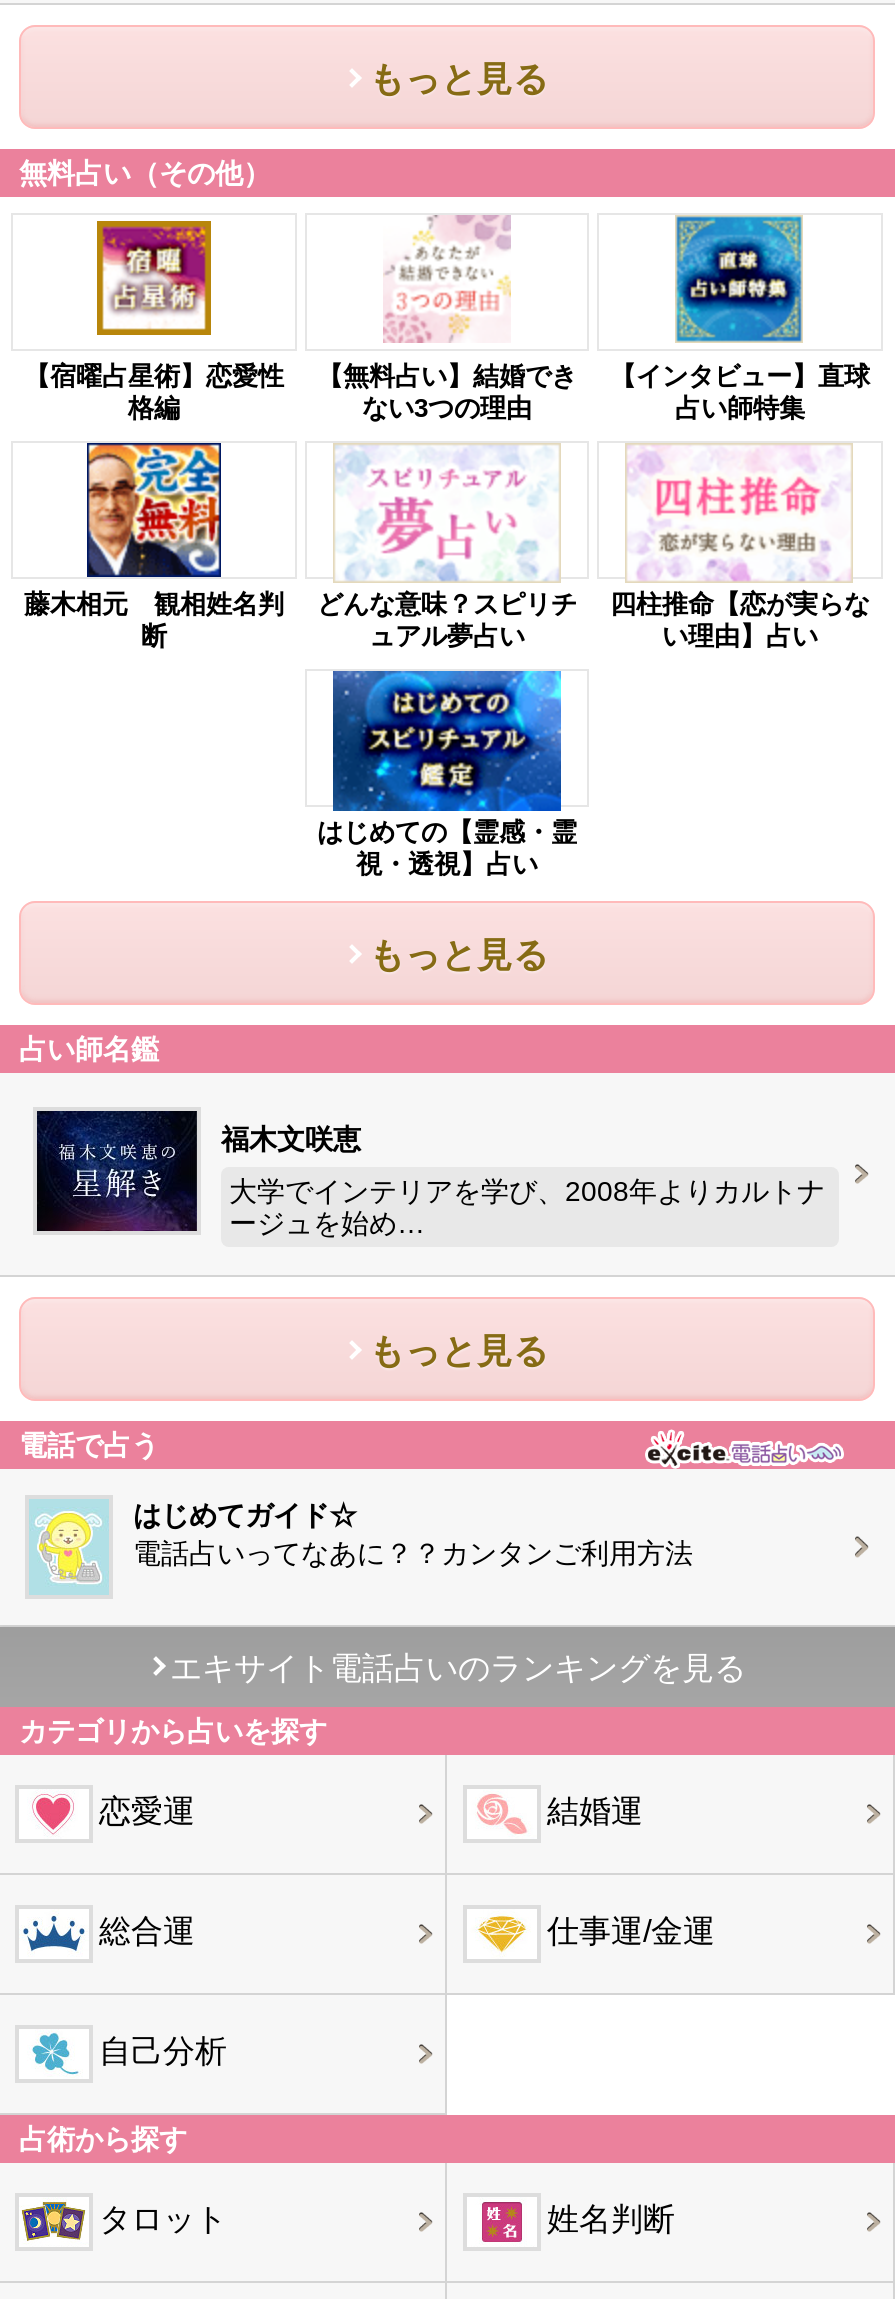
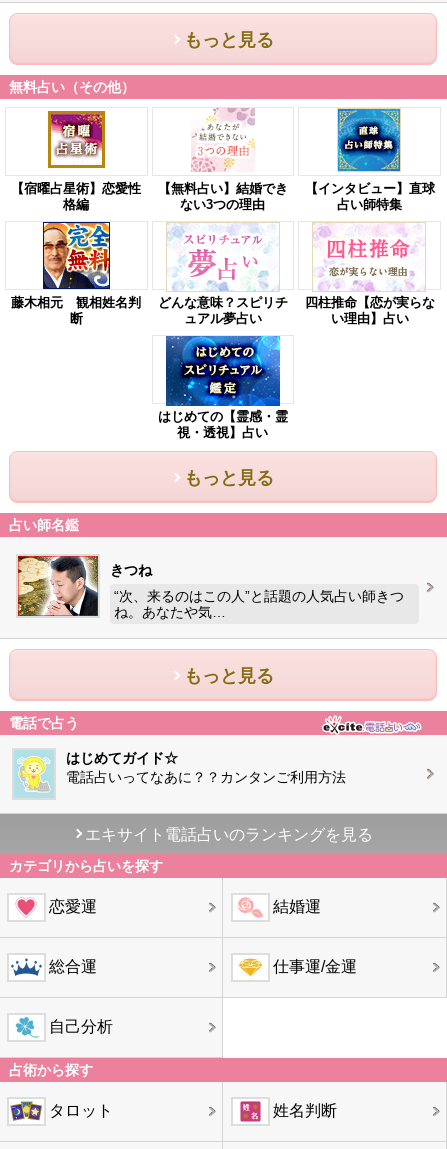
[35,1109,361,1233] [image] | 福木文咲恵 -> [17,555,152,617] [image] | きつね
[229,1175,825,1239] 大学でインテリアを学び、2008年よりカルトナ | ージュを始め… -> [114,588,404,620] “次、来るのはこの人”と話題の人気占い師きつ | ね。あなたや気…

